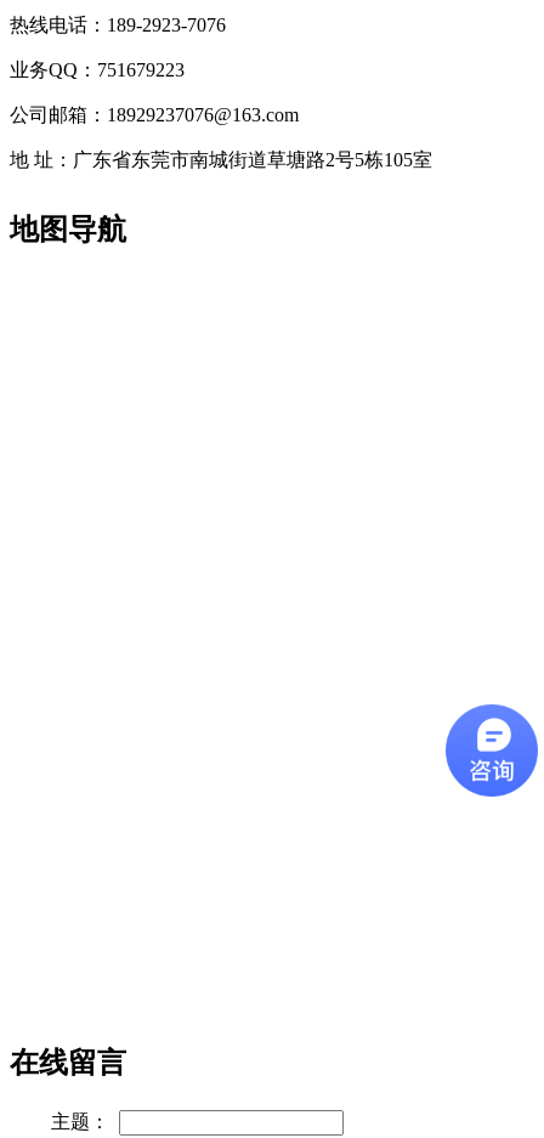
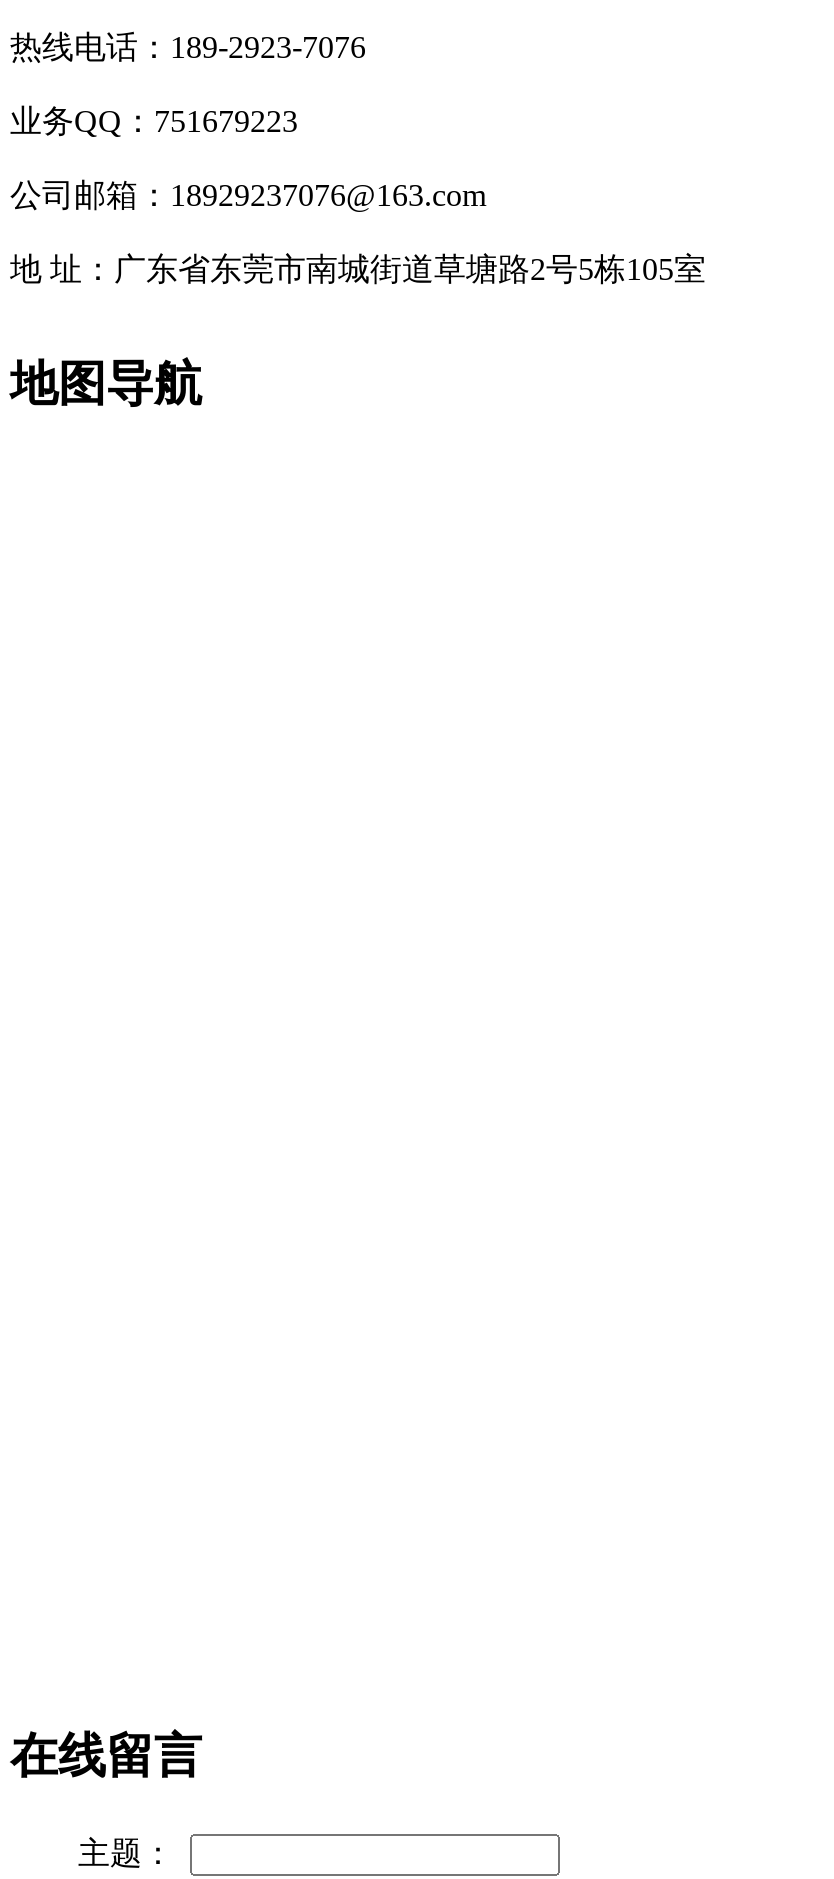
[444,703,539,798] [image] -> none

